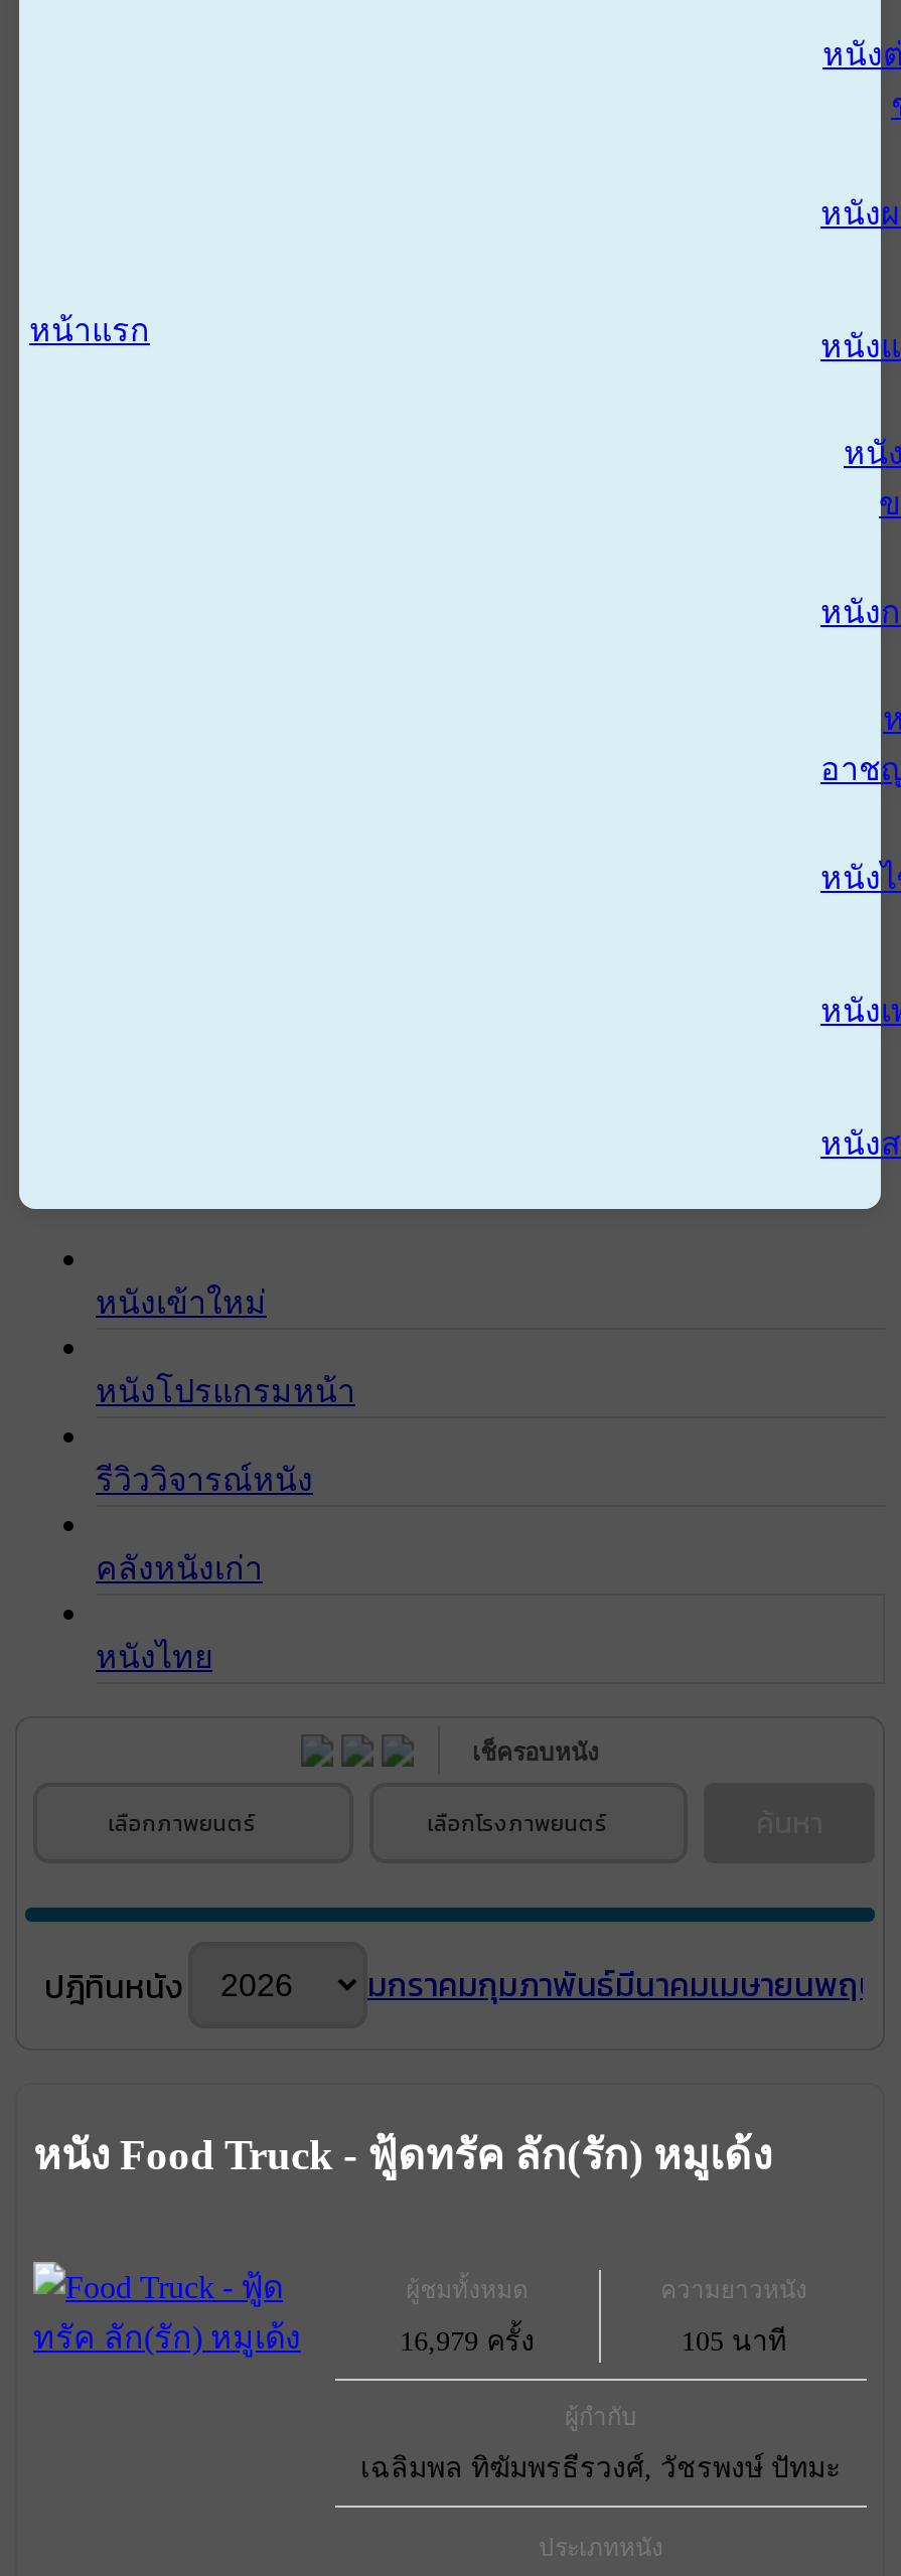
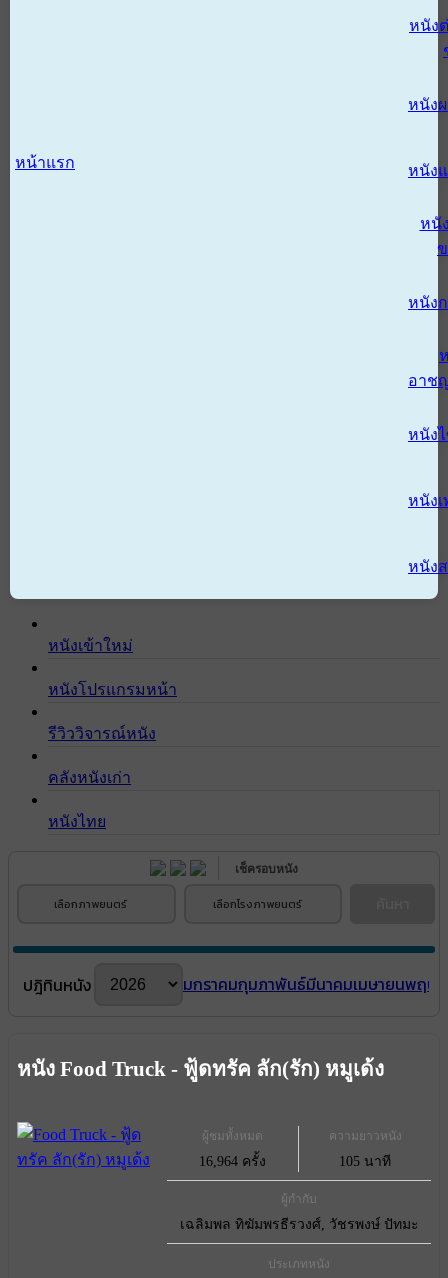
[400,2327,535,2357] 16,979 ครั้ง -> [199,1154,266,1169] 16,964 ครั้ง

